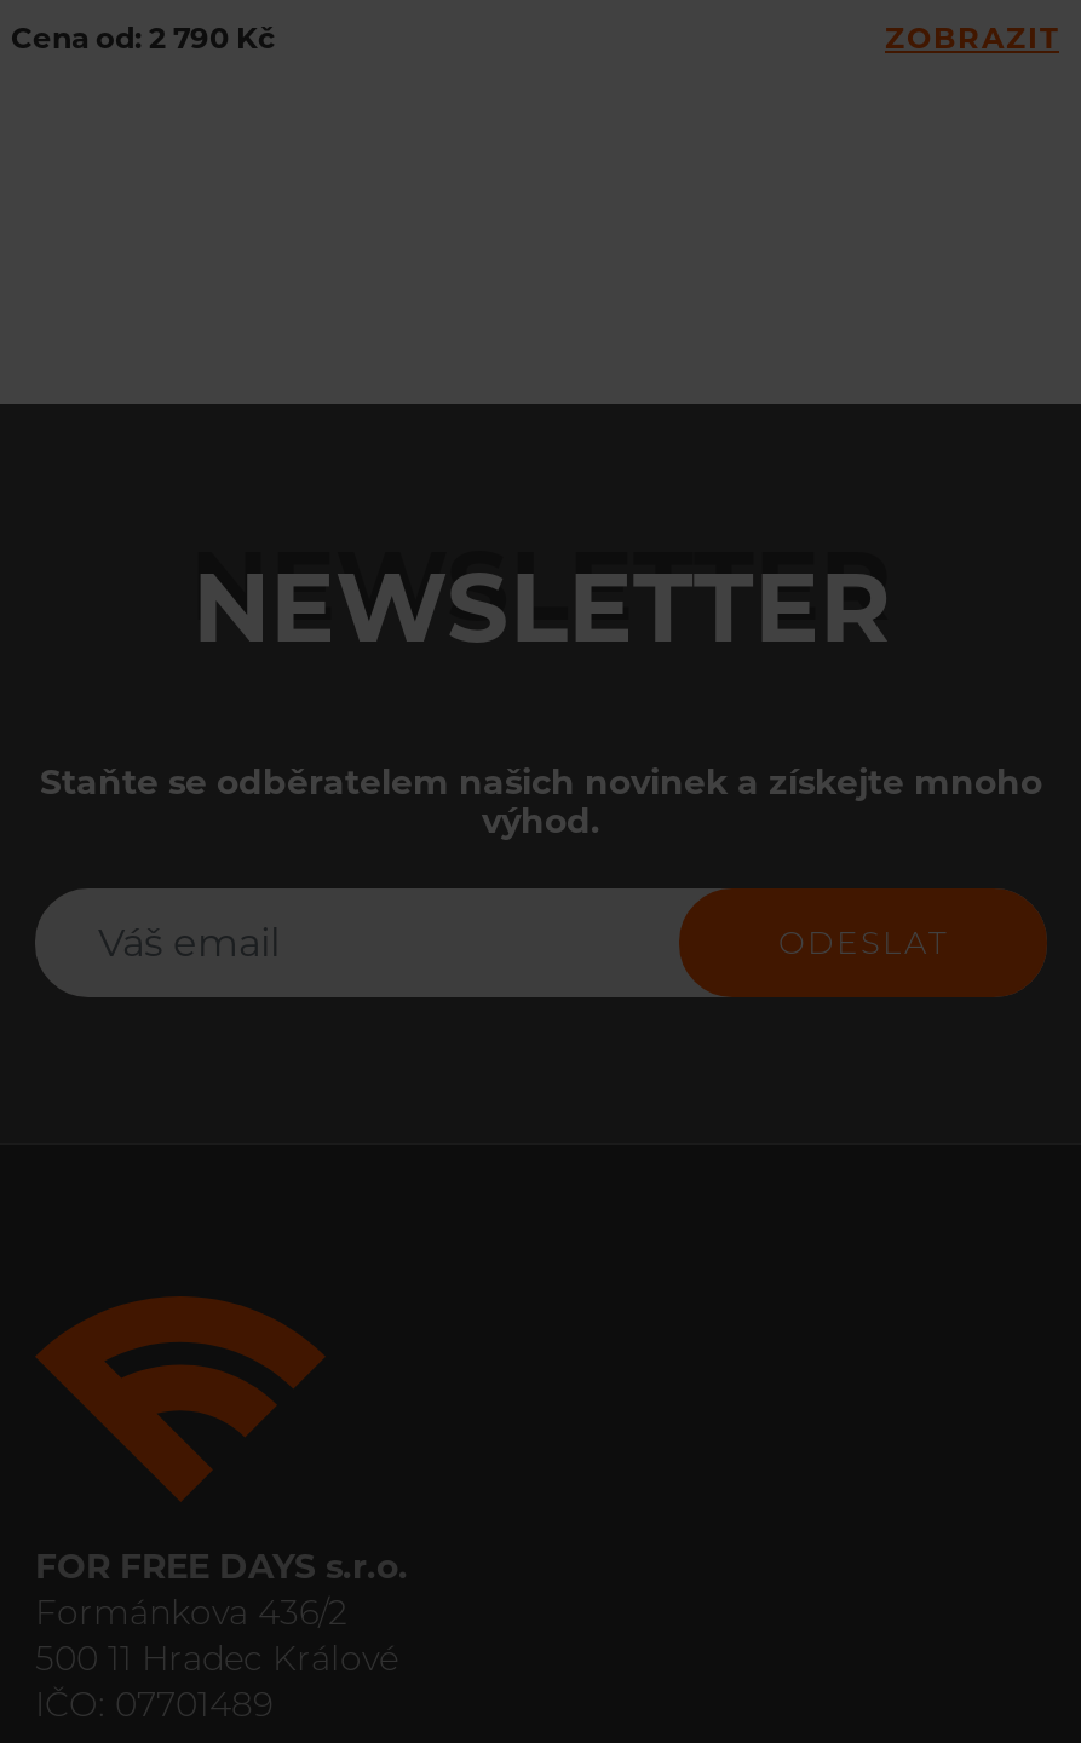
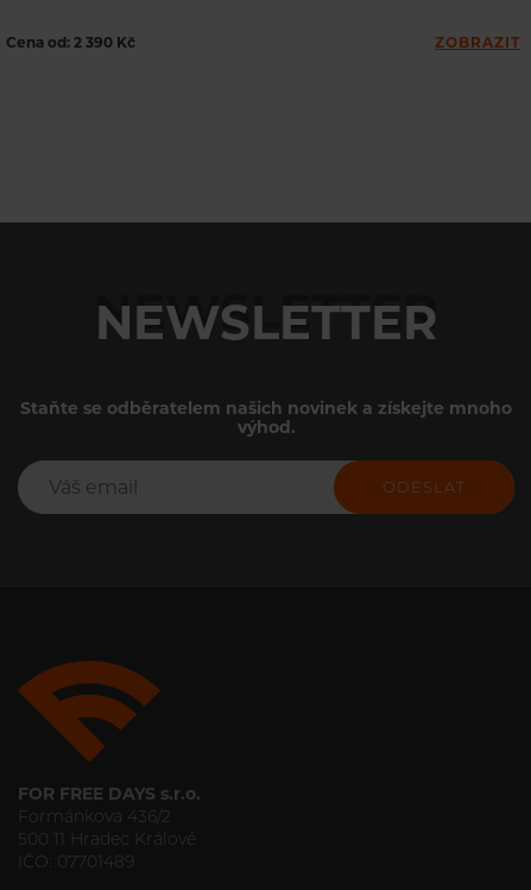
[11,20,275,57] Cena od: 2 790 Kč -> [6,34,135,52] Cena od: 2 390 Kč

